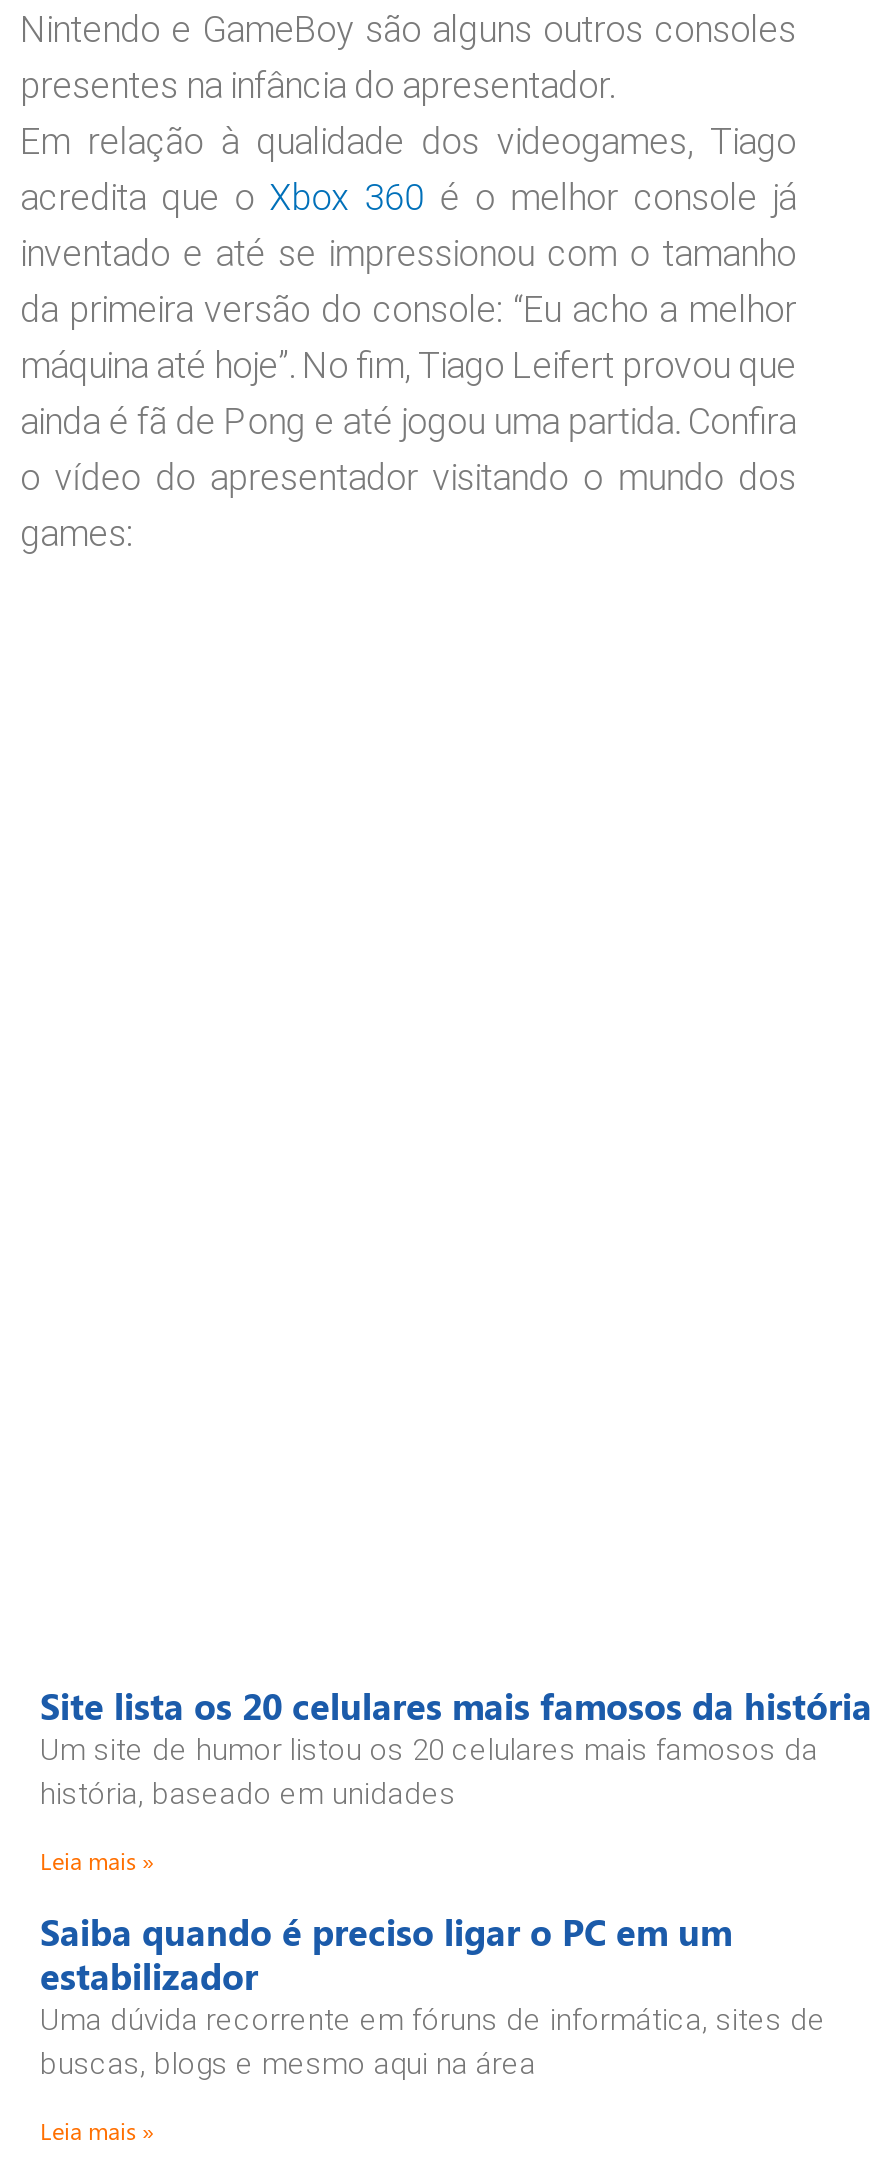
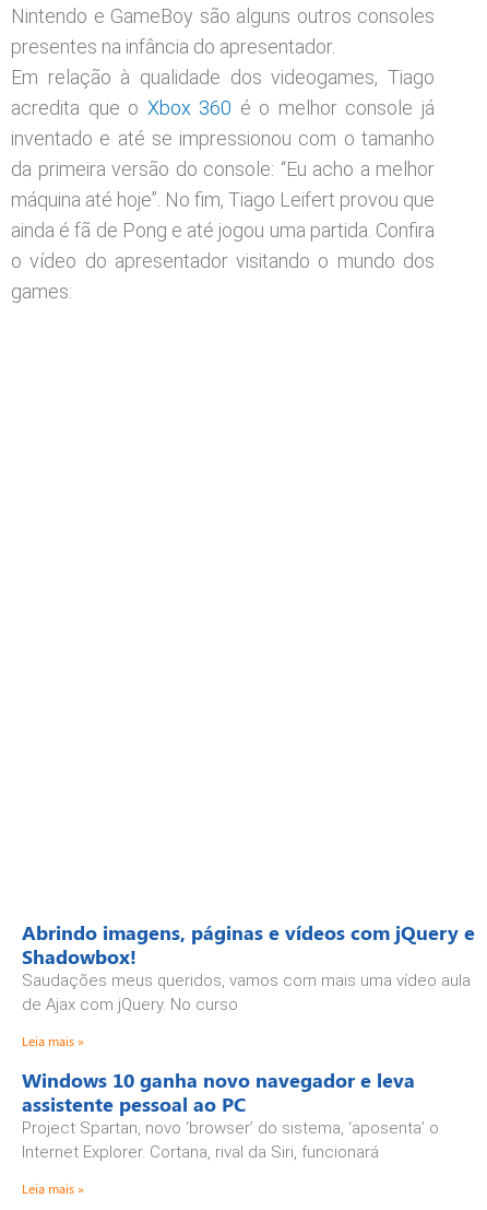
[40,1681,872,1811] Site lista os 20 celulares mais famosos da história | Um site de humor listou os 20 celulares mais famosos da | história, baseado em unidades -> [22,919,475,1014] Abrindo imagens, páginas e vídeos com jQuery e | Shadowbox! | Saudações meus queridos, vamos com mais uma vídeo aula | de Ajax com jQuery. No curso
[40,1907,826,2081] Saiba quando é preciso ligar o PC em um | estabilizador | Uma dúvida recorrente em fóruns de informática, sites de | buscas, blogs e mesmo aqui na área -> [22,1066,439,1161] Windows 10 ganha novo navegador e leva | assistente pessoal ao PC | Project Spartan, novo ‘browser’ do sistema, ‘aposenta’ o | Internet Explorer. Cortana, rival da Siri, funcionará

